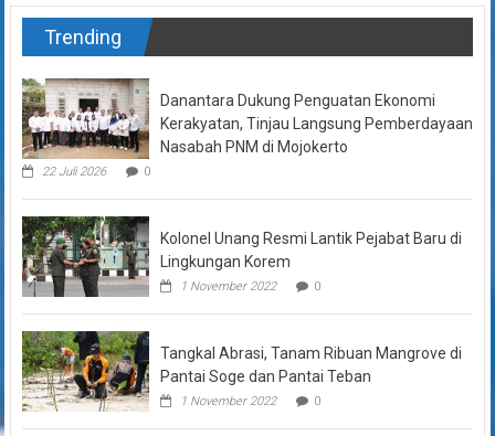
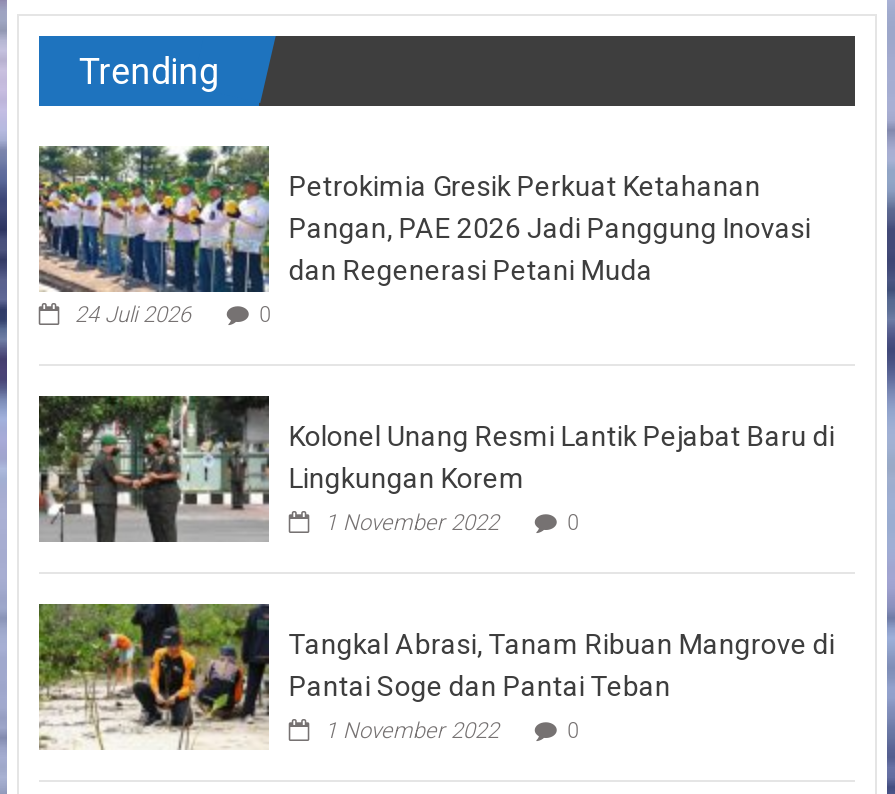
[22,77,144,178] [image] | 22 Juli 2026 -> [39,144,263,327] [image] | 24 Juli 2026
[160,91,473,155] Danantara Dukung Penguatan Ekonomi | Kerakyatan, Tinjau Langsung Pemberdayaan | Nasabah PNM di Mojokerto -> [289,169,811,285] Petrokimia Gresik Perkuat Ketahanan | Pangan, PAE 2026 Jadi Panggung Inovasi | dan Regenerasi Petani Muda

